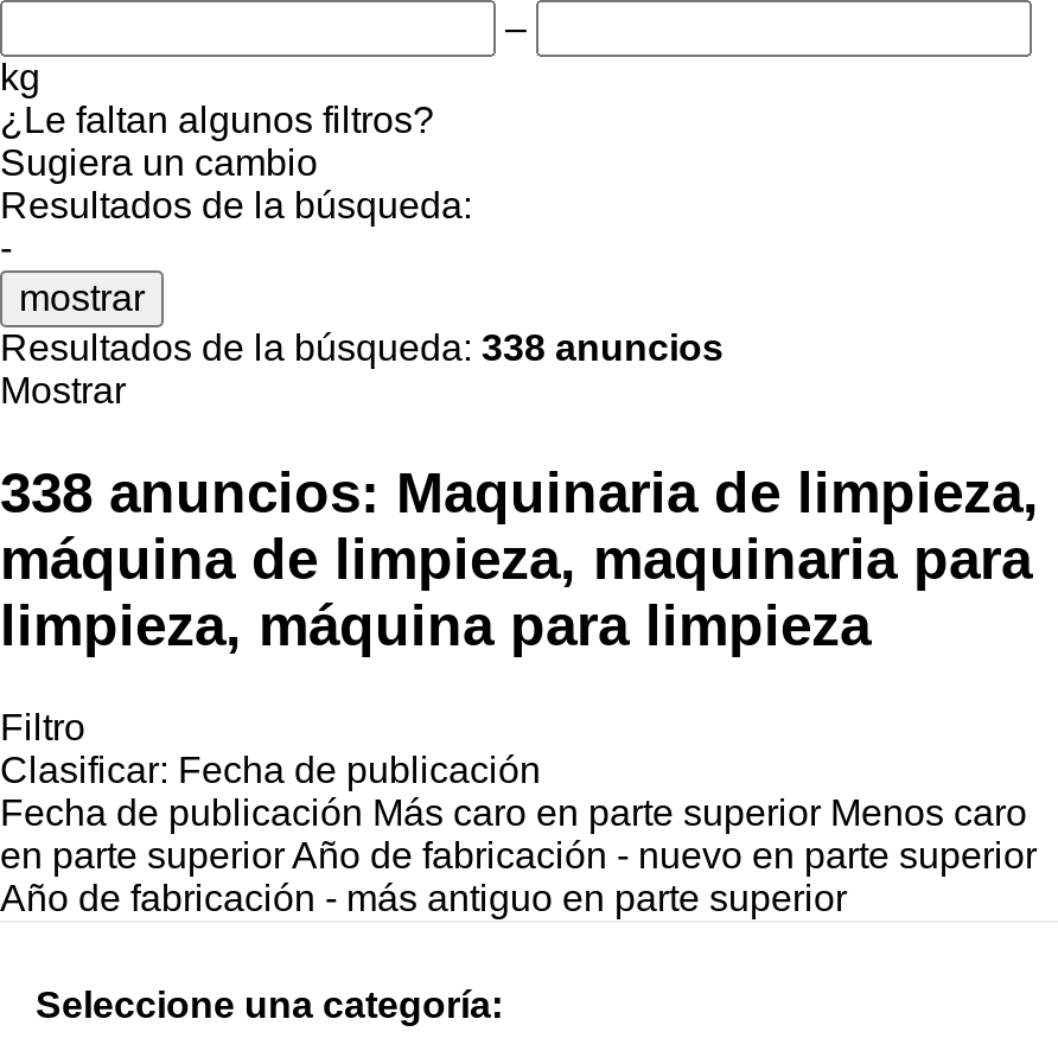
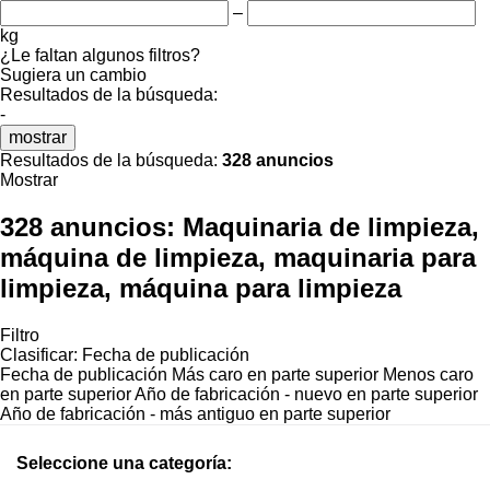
[0,327,724,368] Resultados de la búsqueda: 338 anuncios -> [0,151,334,169] Resultados de la búsqueda: 328 anuncios
[0,460,1039,524] 338 anuncios: Maquinaria de limpieza, -> [0,212,479,241] 328 anuncios: Maquinaria de limpieza,

